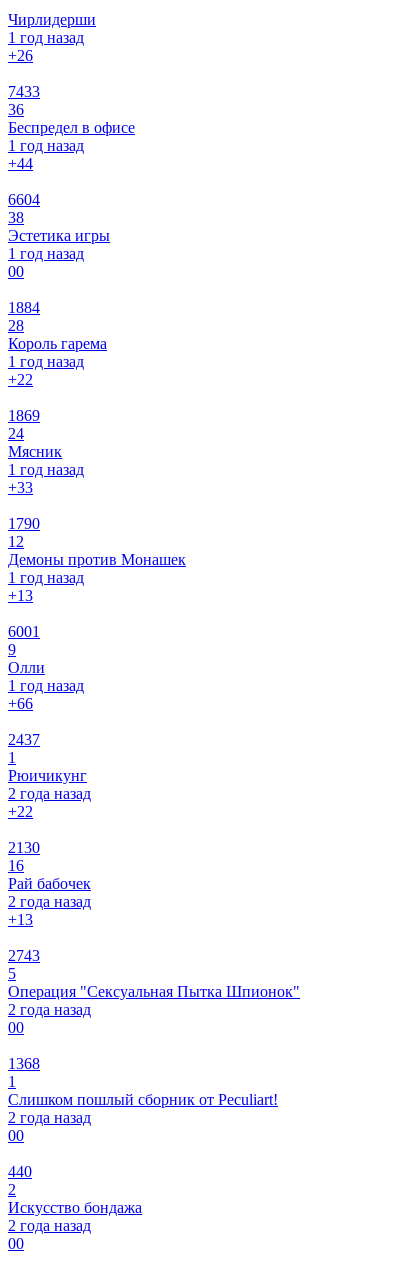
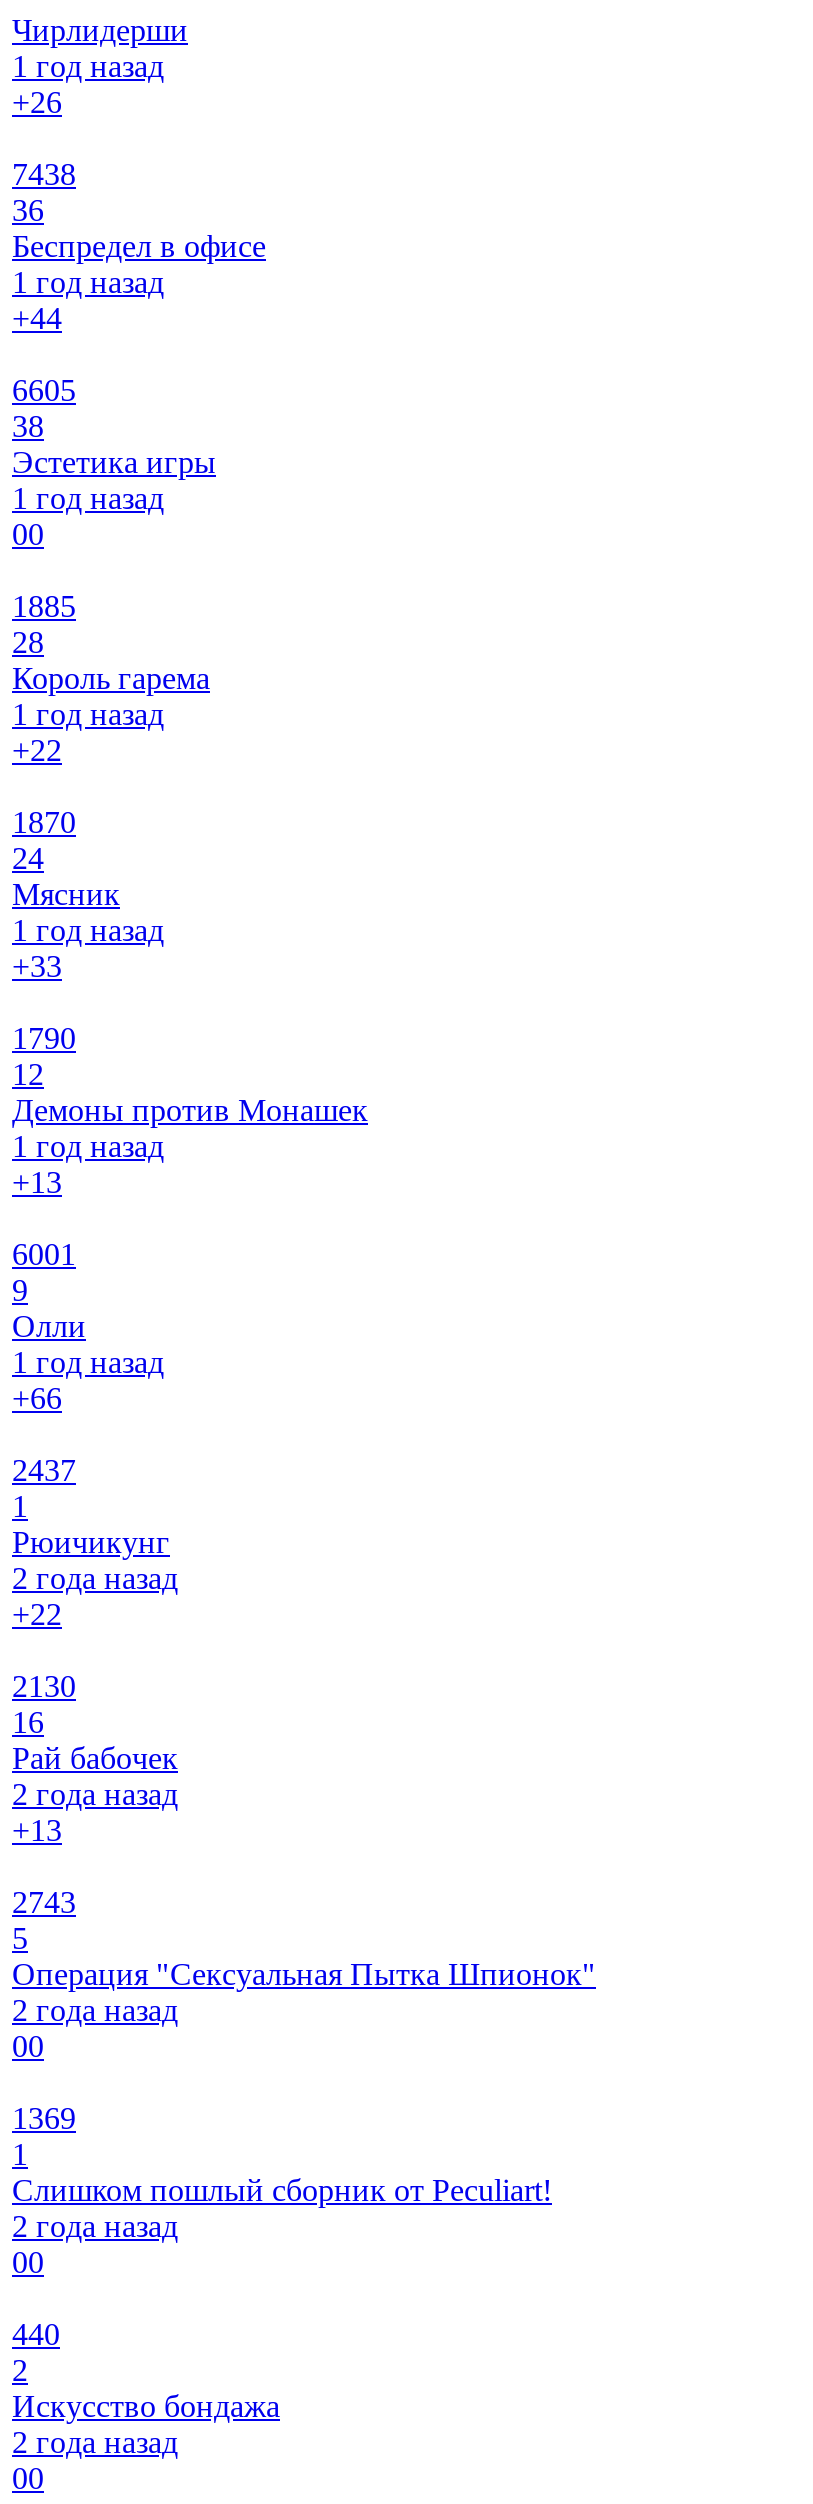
[8,83,40,100] 7433 -> [12,157,76,191] 7438
[8,191,40,208] 6604 -> [12,373,76,407] 6605
[8,299,40,316] 1884 -> [12,589,76,623] 1885
[8,407,40,424] 1869 -> [12,805,76,839] 1870
[8,1055,40,1072] 1368 -> [12,2101,76,2135] 1369

